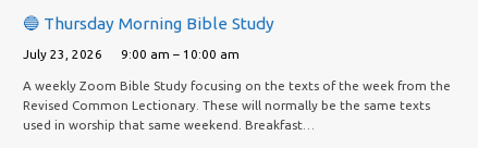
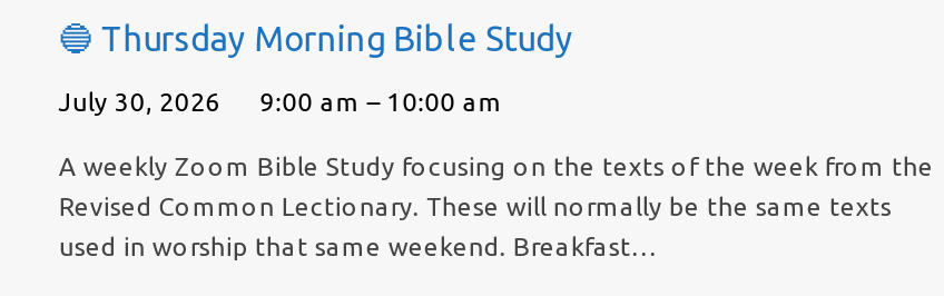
[23,47,240,61] July 23, 2026 9:00 am – 10:00 am -> [59,88,503,117] July 30, 2026 9:00 am – 10:00 am

